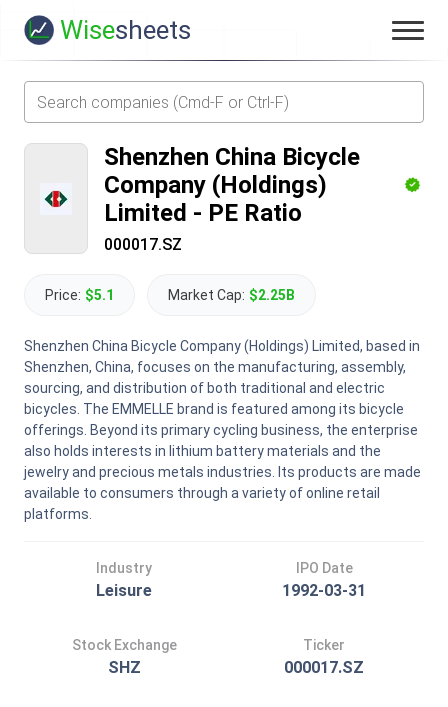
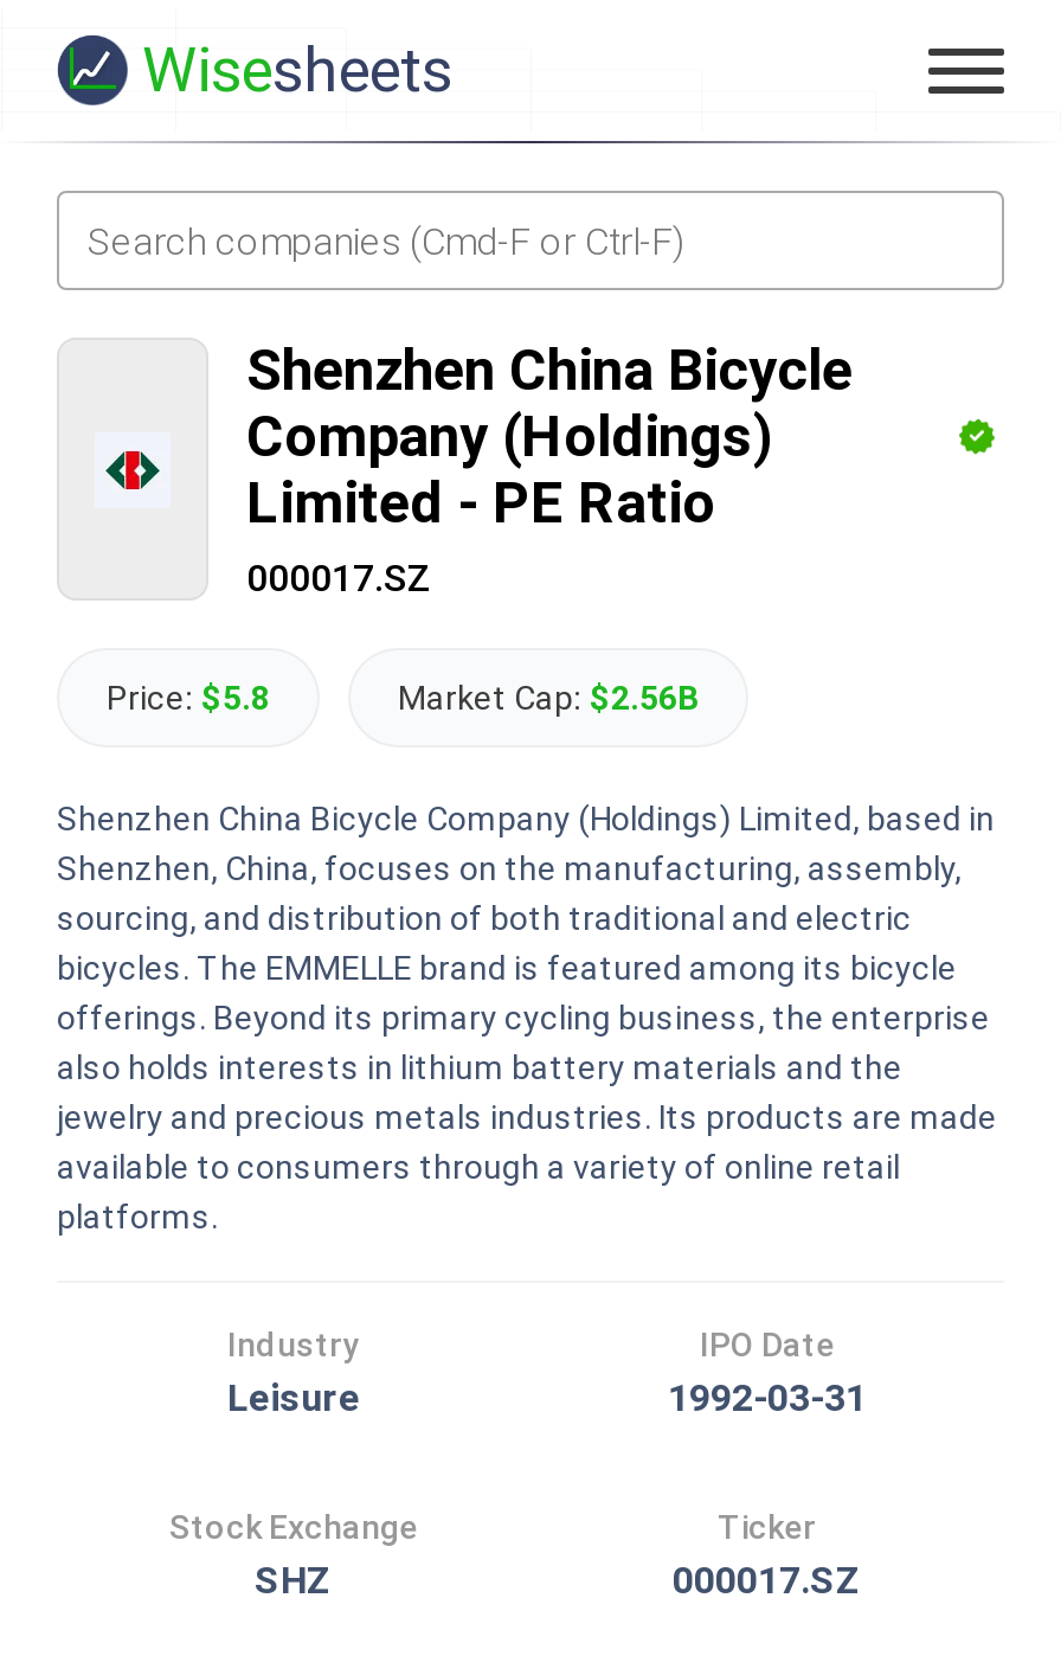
[45,287,114,303] Price: $5.1 -> [107,679,270,717] Price: $5.8
[168,287,295,303] Market Cap: $2.25B -> [398,679,699,717] Market Cap: $2.56B

